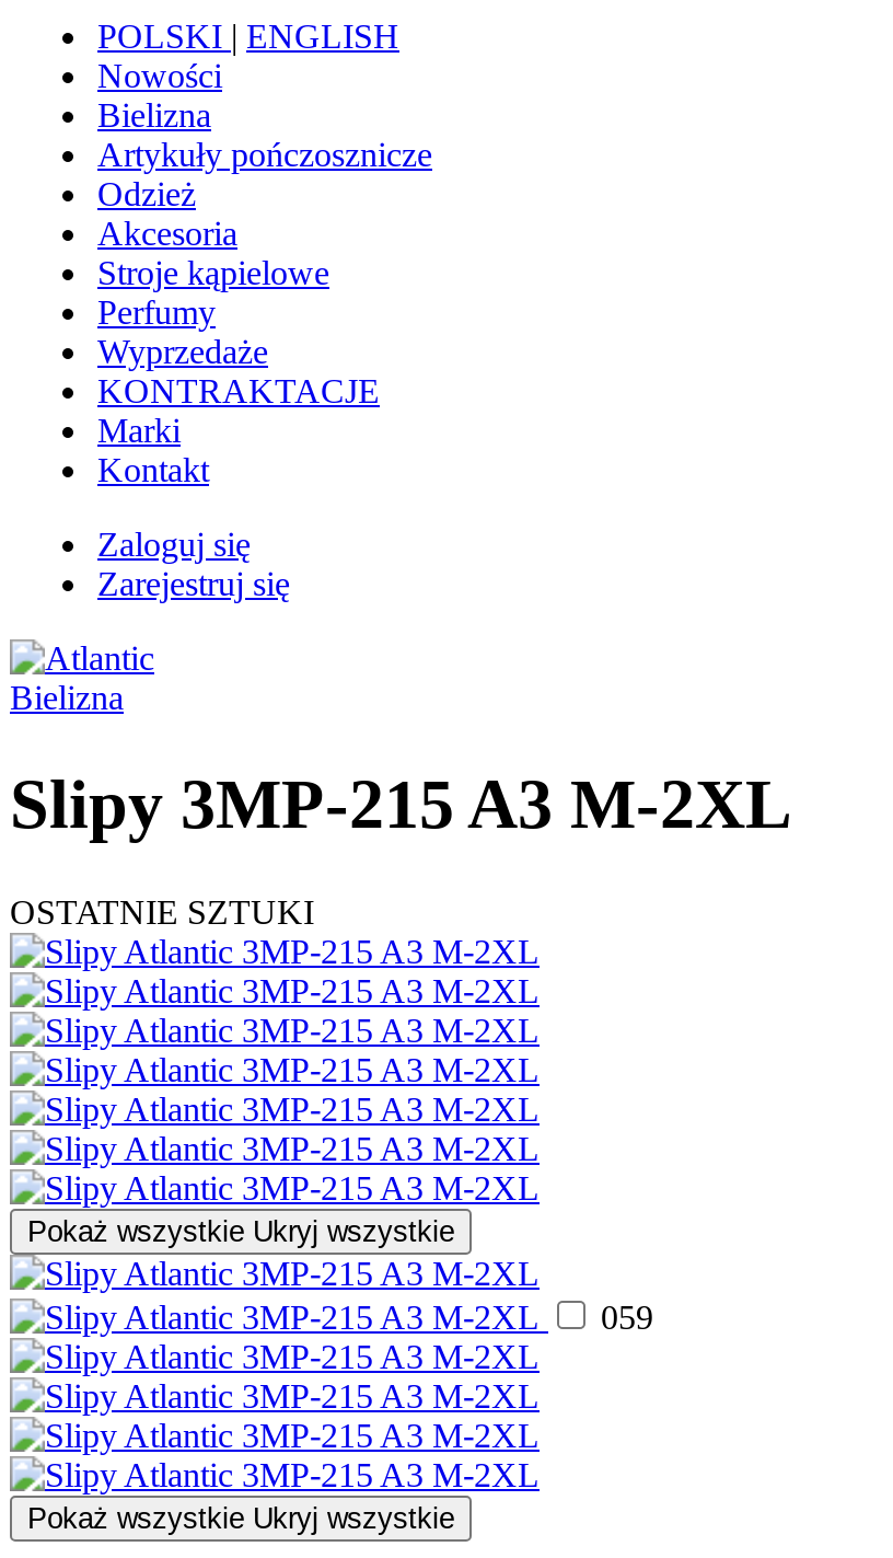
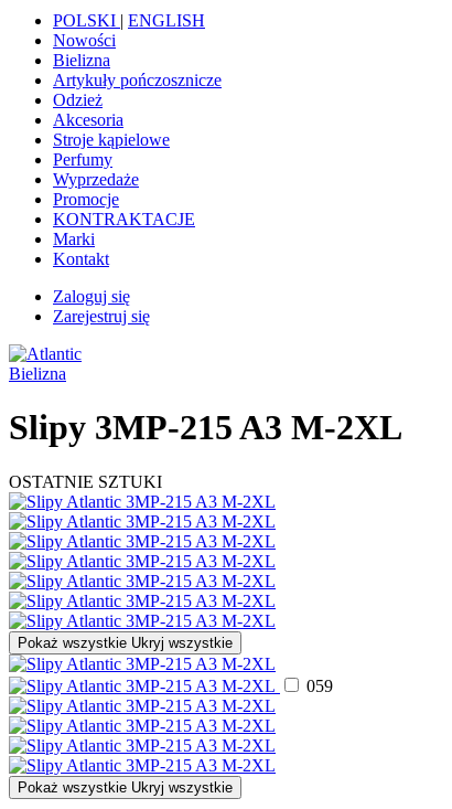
none -> [53,190,119,209] Promocje

